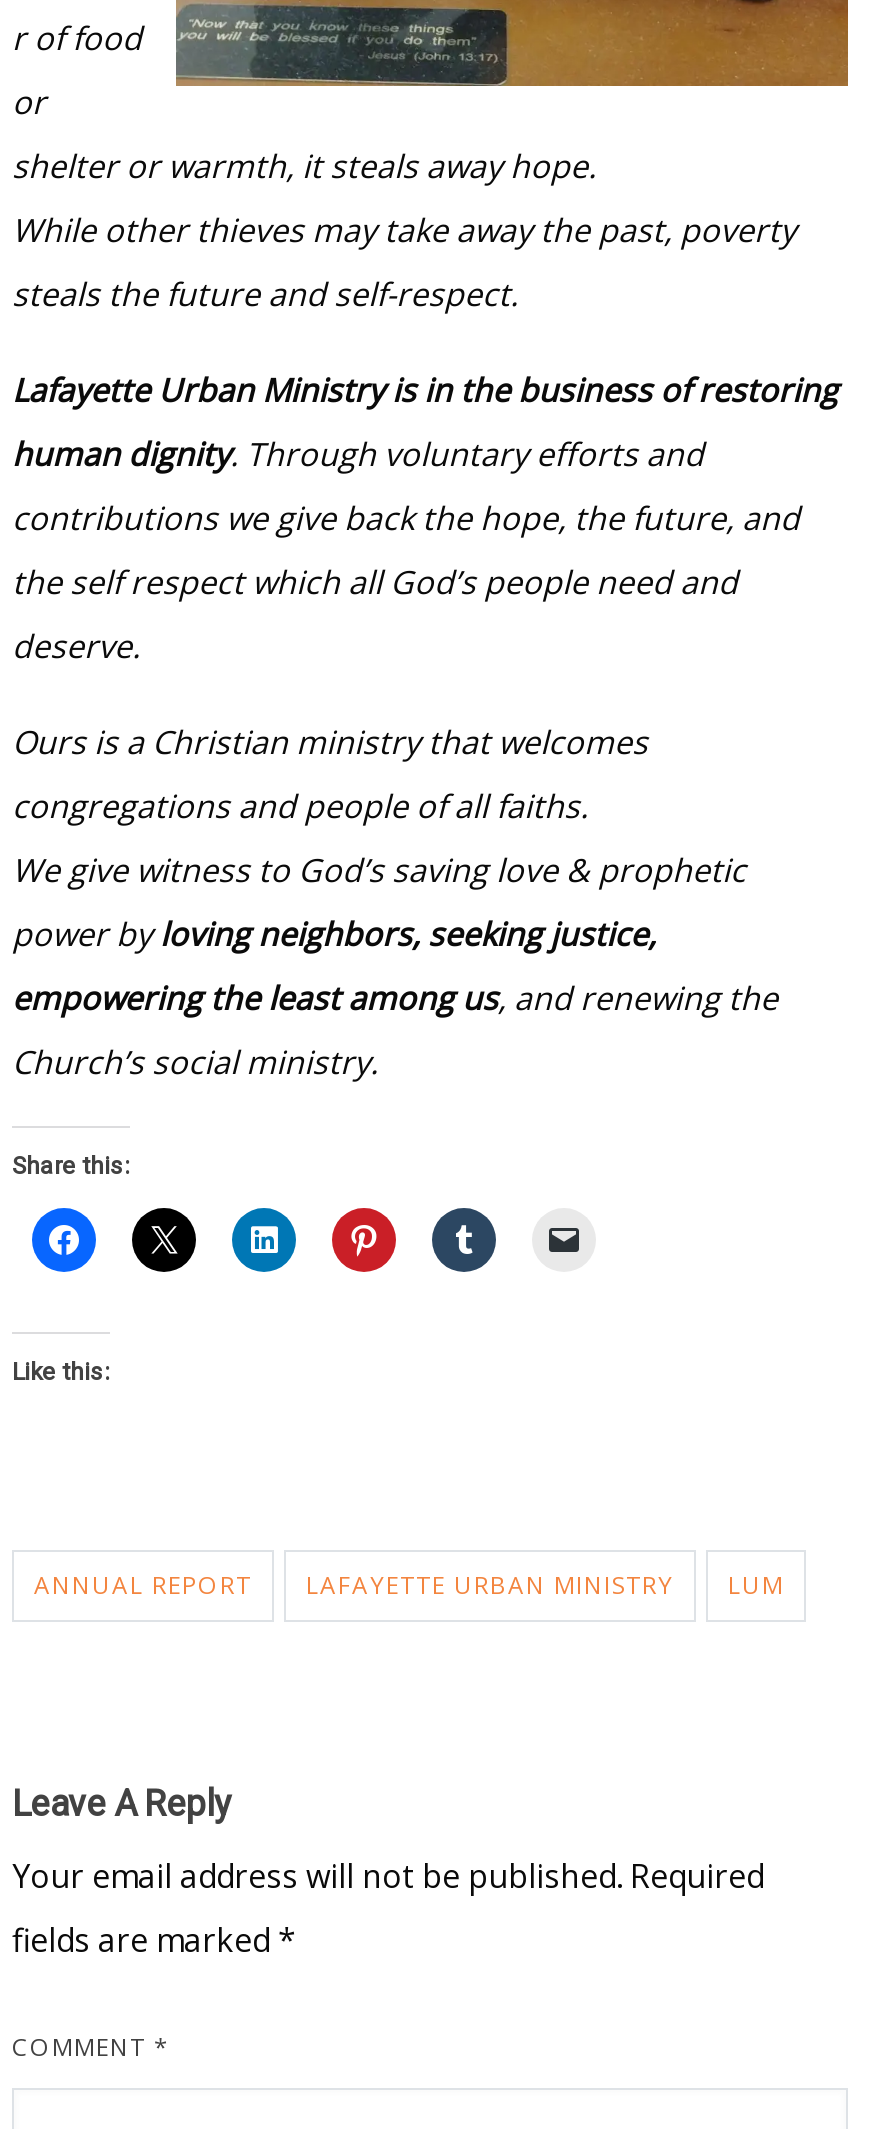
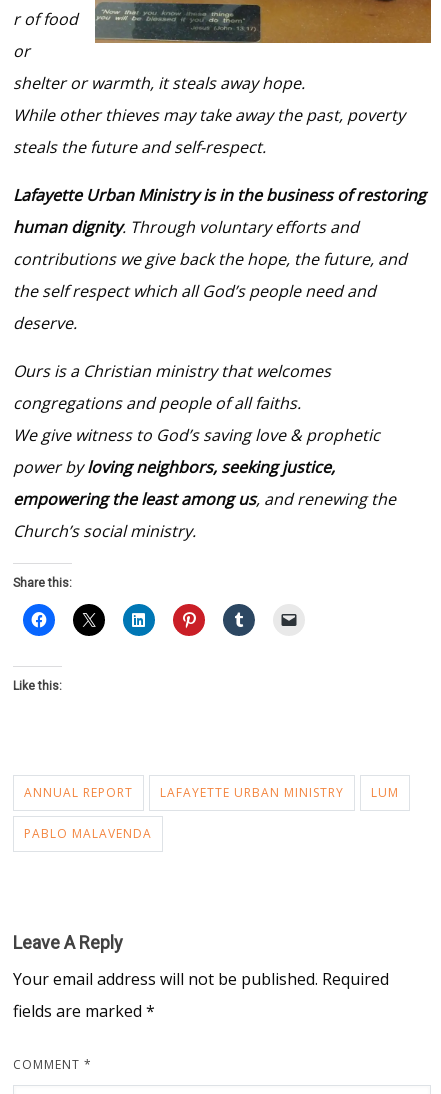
none -> [24,825,152,842] PABLO MALAVENDA

